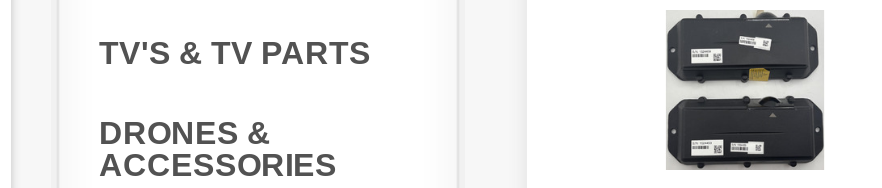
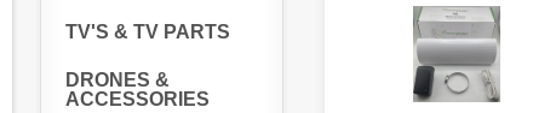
[665,12,827,170] [image] -> [409,6,505,102] [image]

